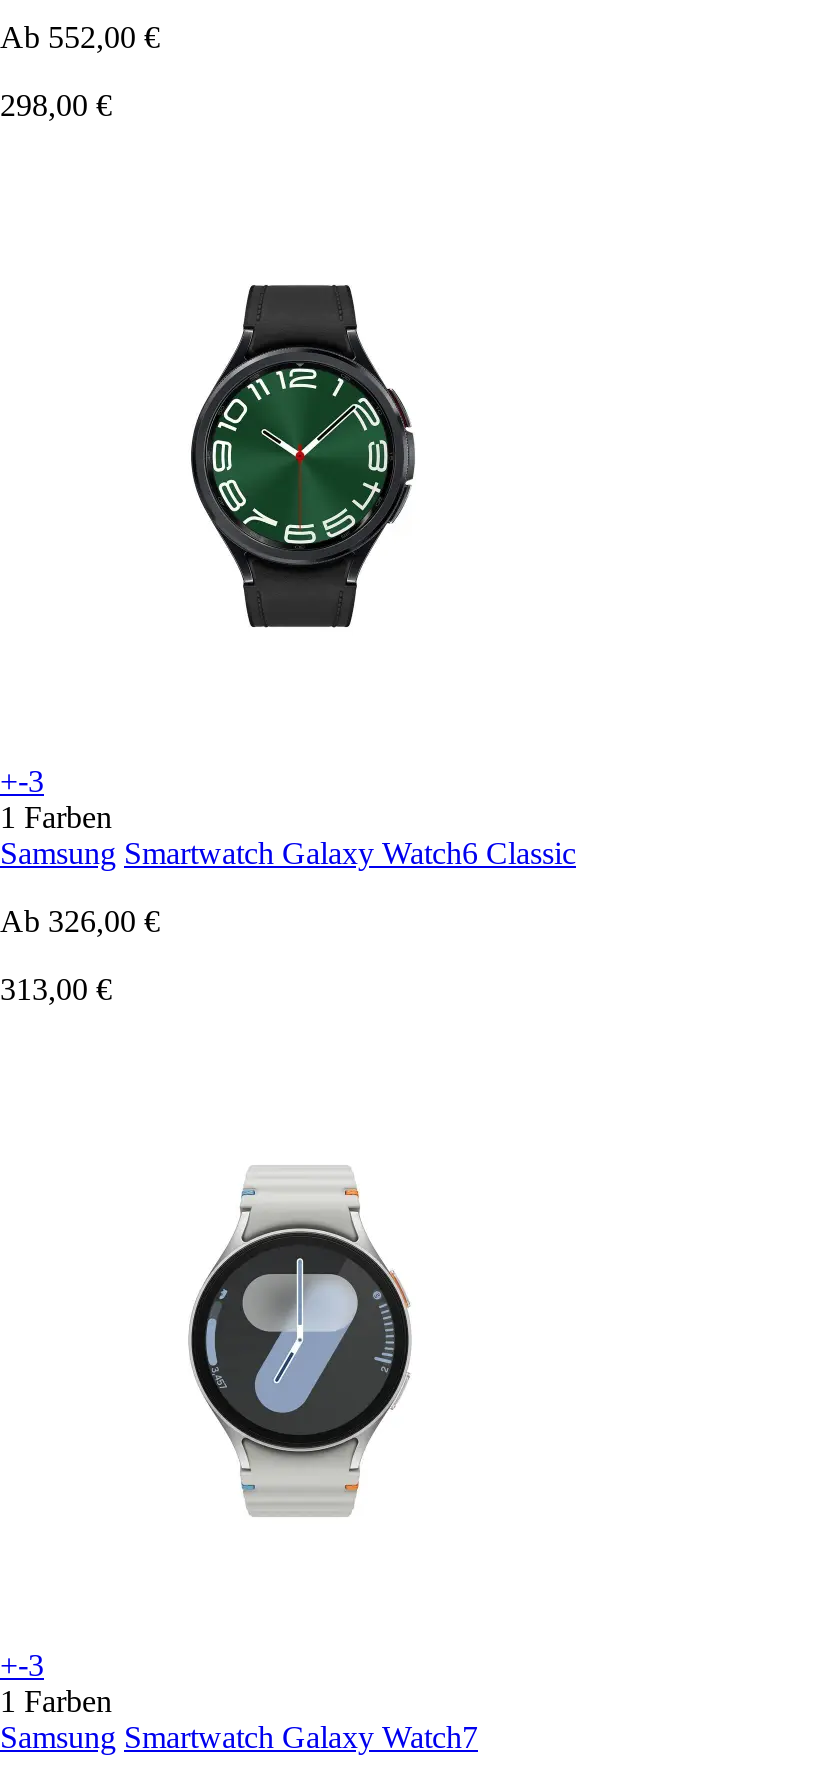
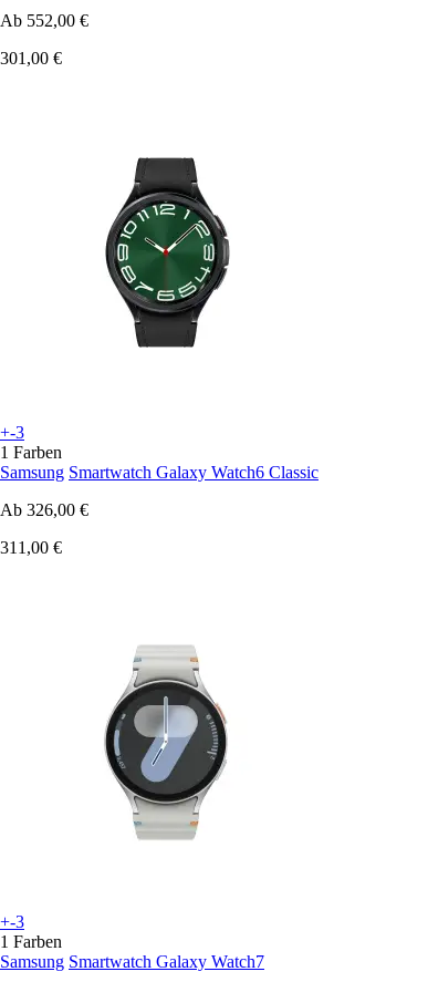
[0,89,112,123] 298,00 € -> [0,49,62,68] 301,00 €
[0,973,112,1007] 313,00 € -> [0,538,62,557] 311,00 €

